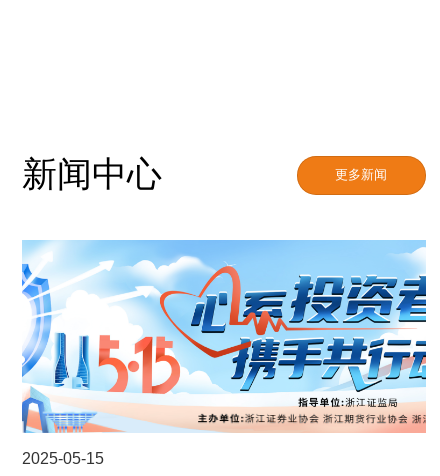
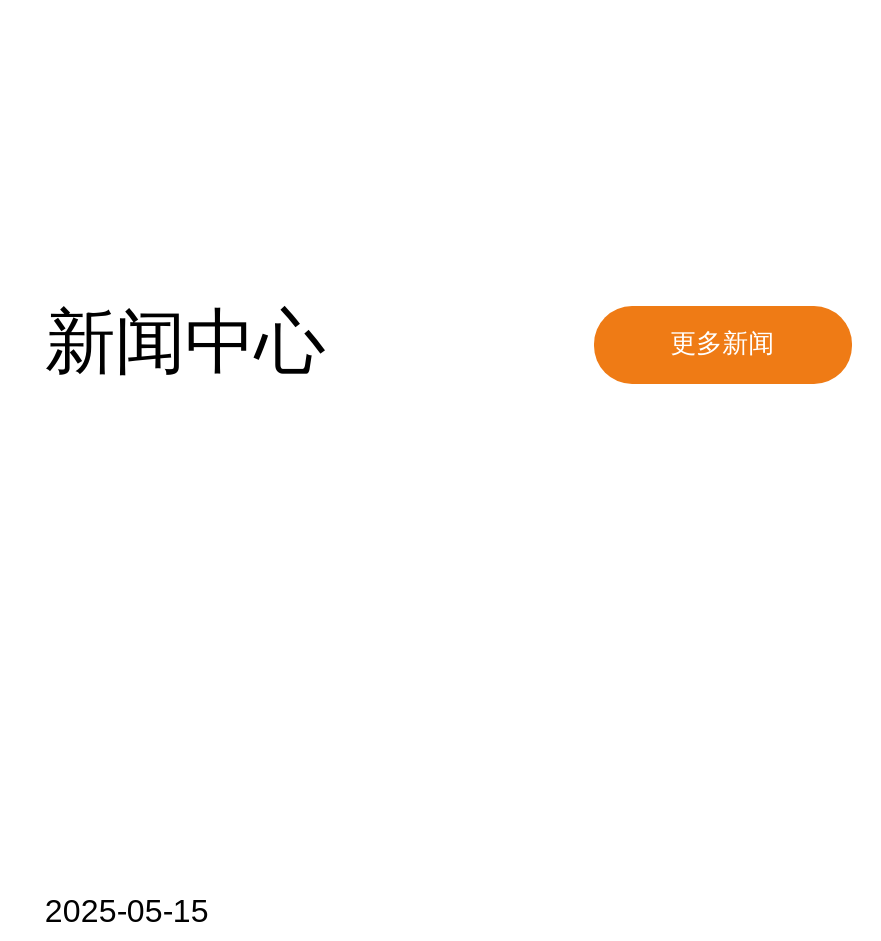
[21,239,427,434] [image] -> none

